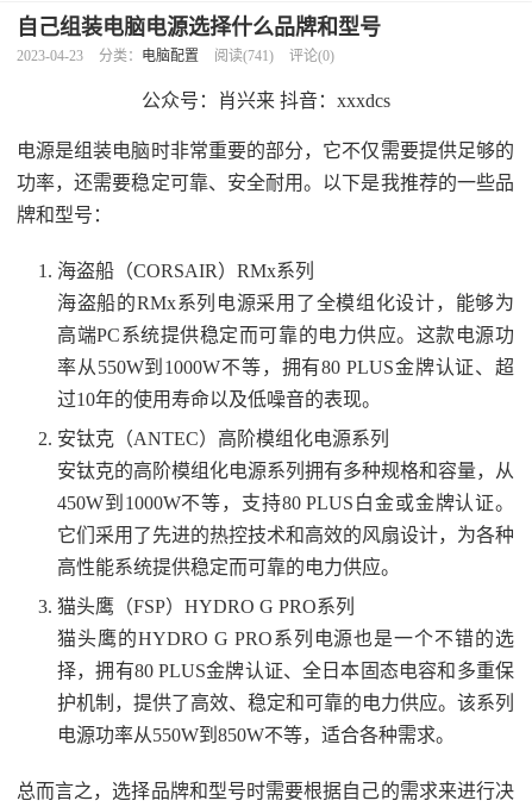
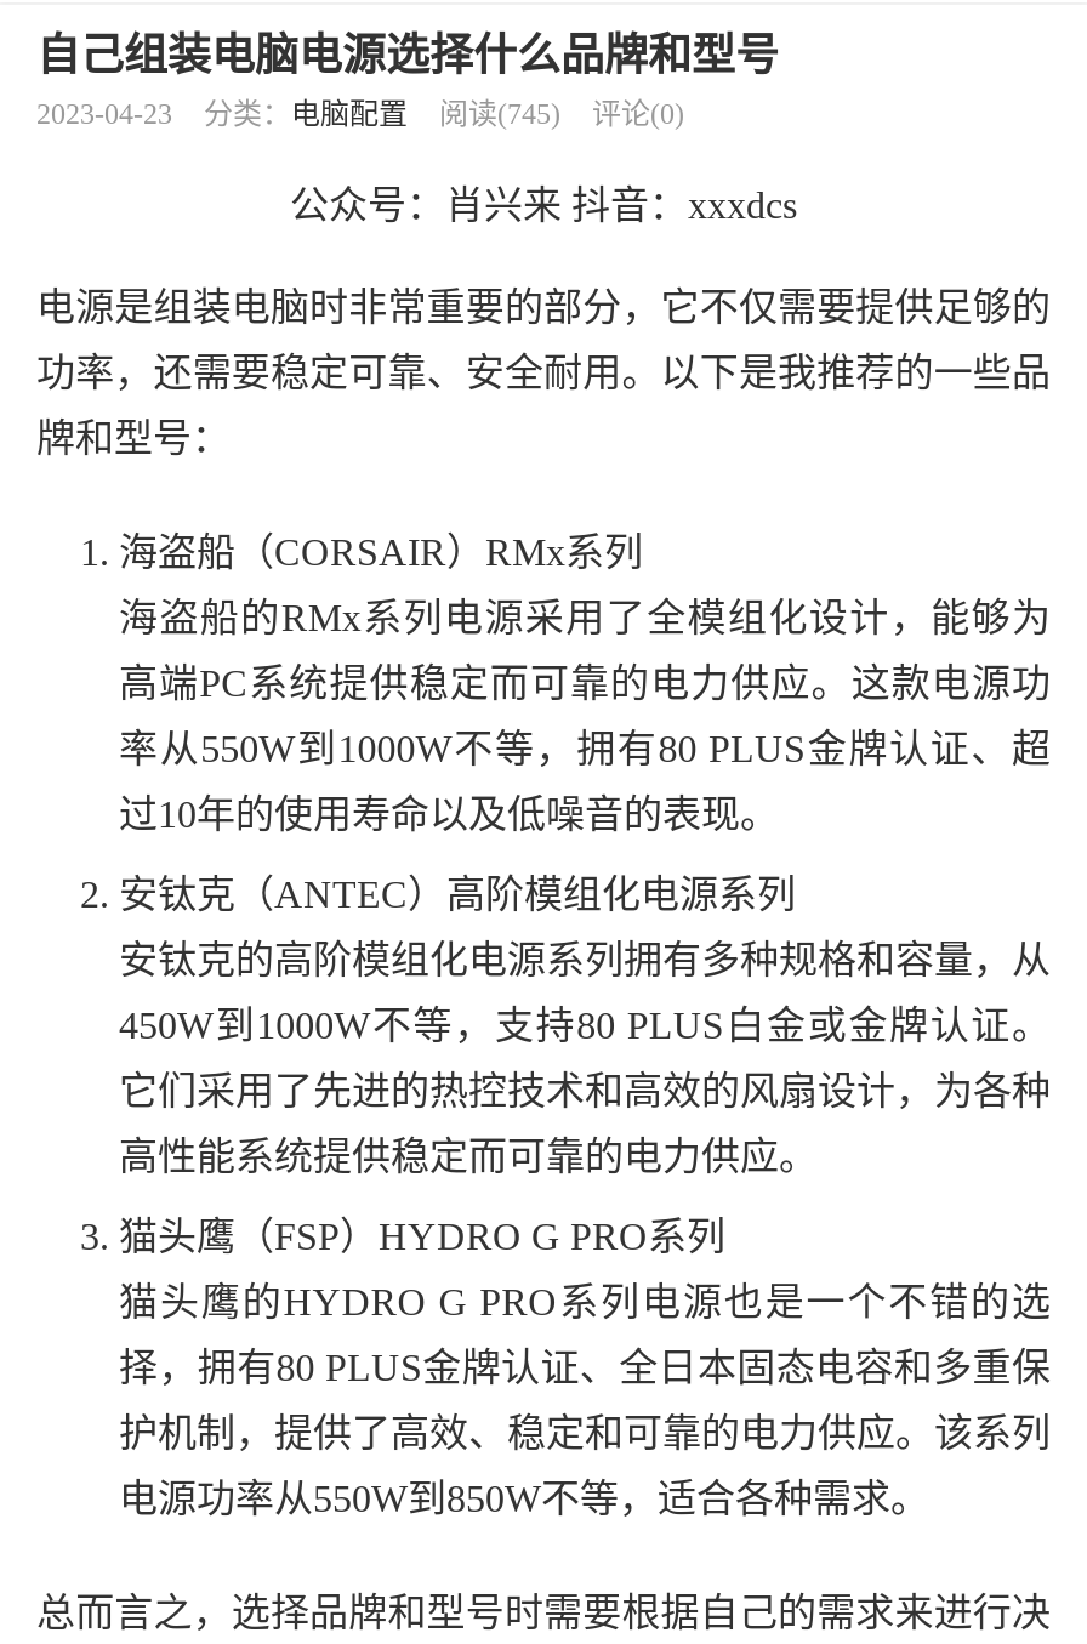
[17,48,334,64] 2023-04-23 分类：电脑配置 阅读(741) 评论(0) -> [36,97,684,131] 2023-04-23 分类：电脑配置 阅读(745) 评论(0)

